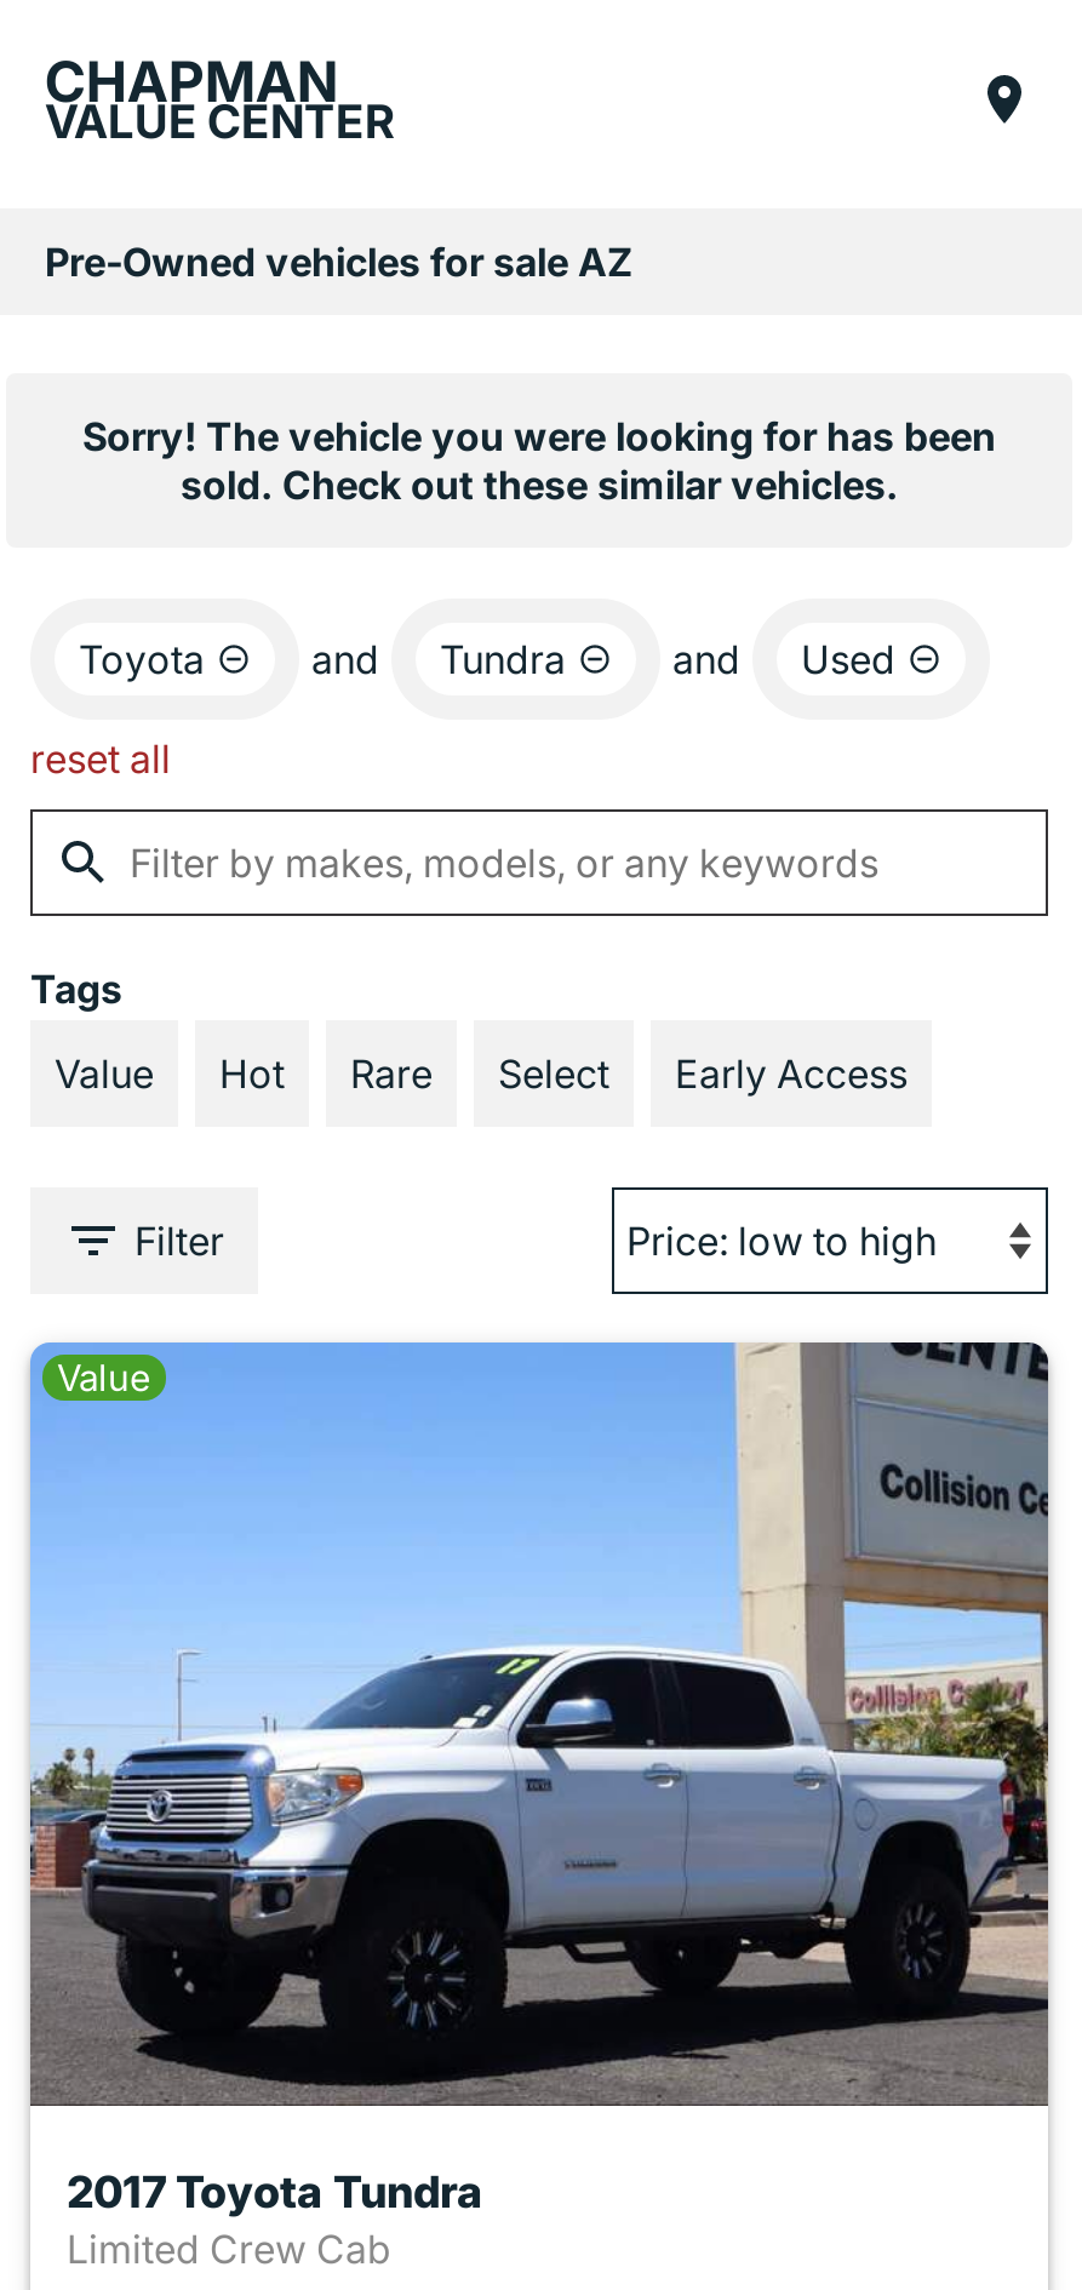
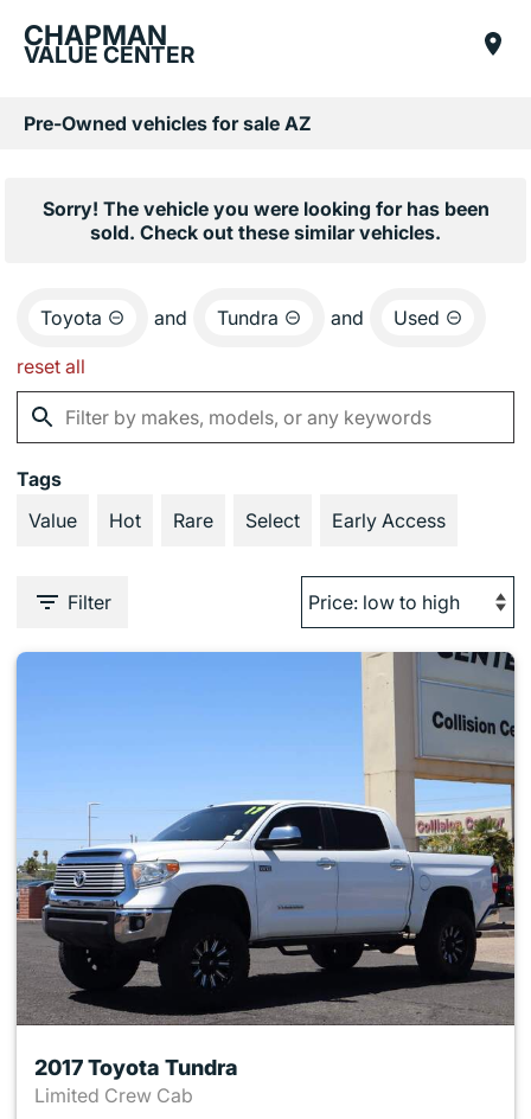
[57,1355,151,1401] Value -> none

